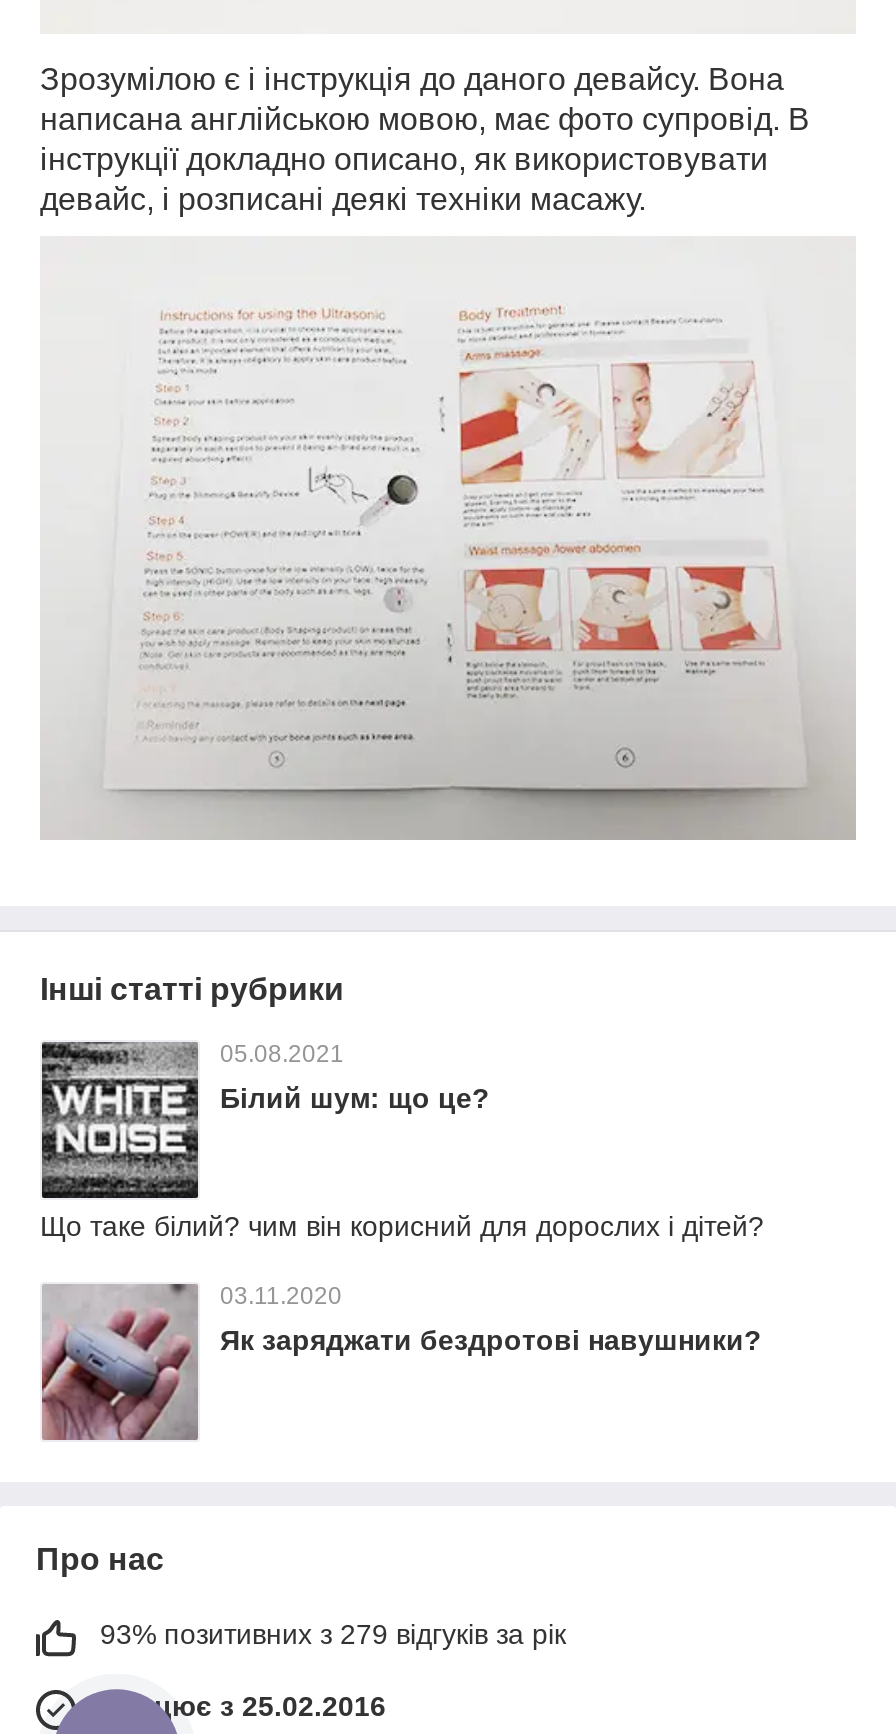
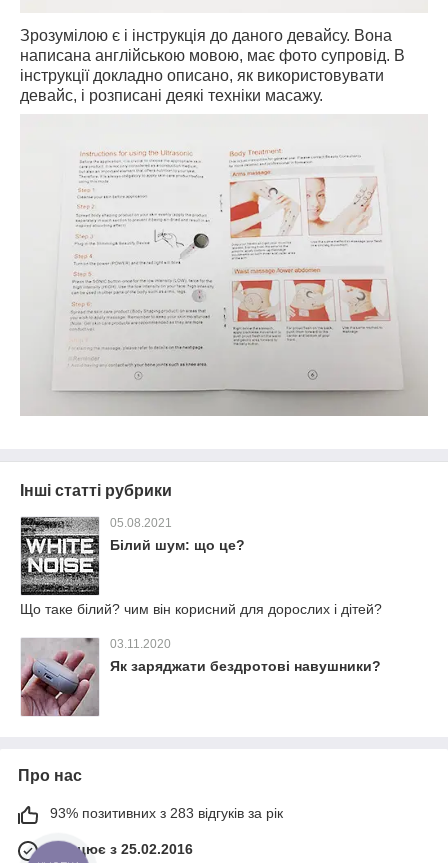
[100,1619,566,1651] 93% позитивних з 279 відгуків за рік -> [50,805,283,821] 93% позитивних з 283 відгуків за рік

